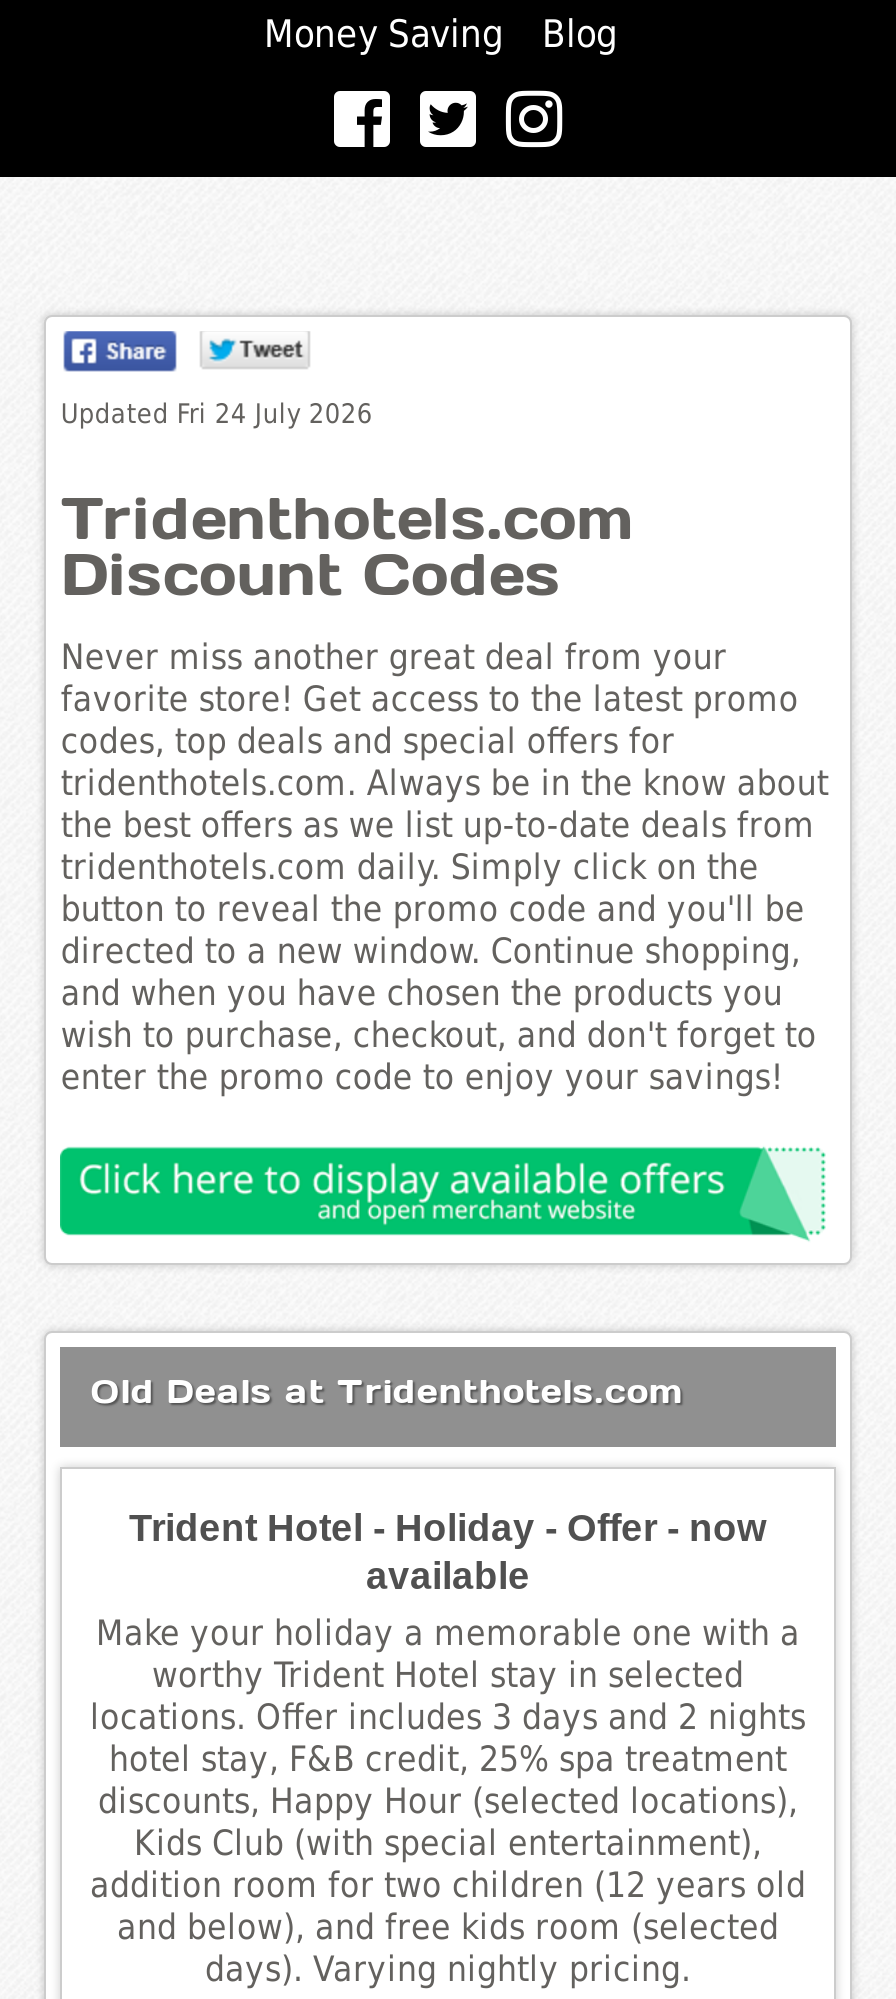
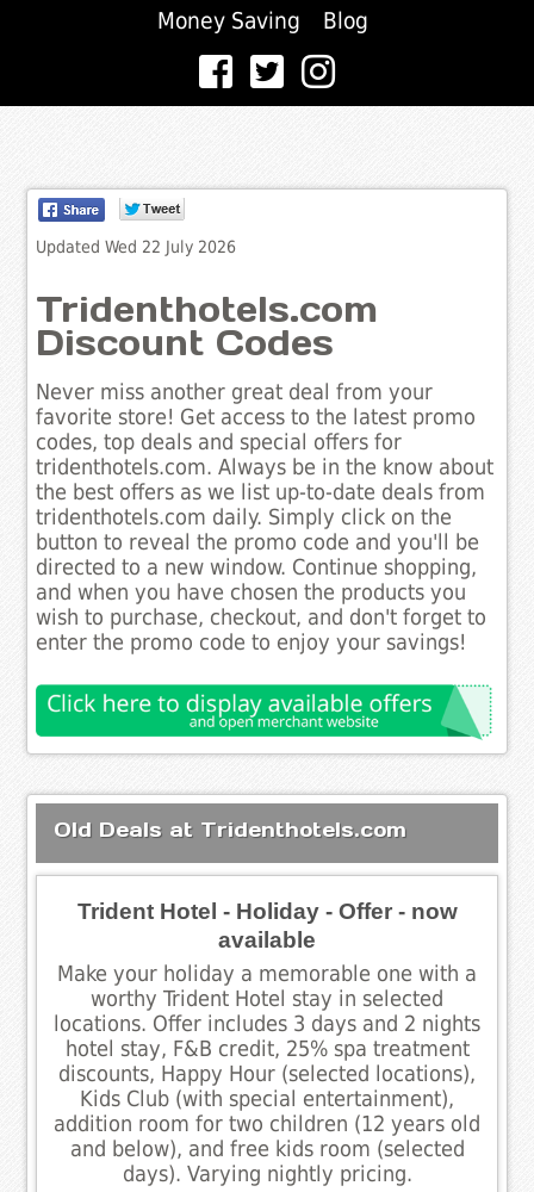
[61,396,373,428] Updated Fri 24 July 2026 -> [36,237,236,256] Updated Wed 22 July 2026

